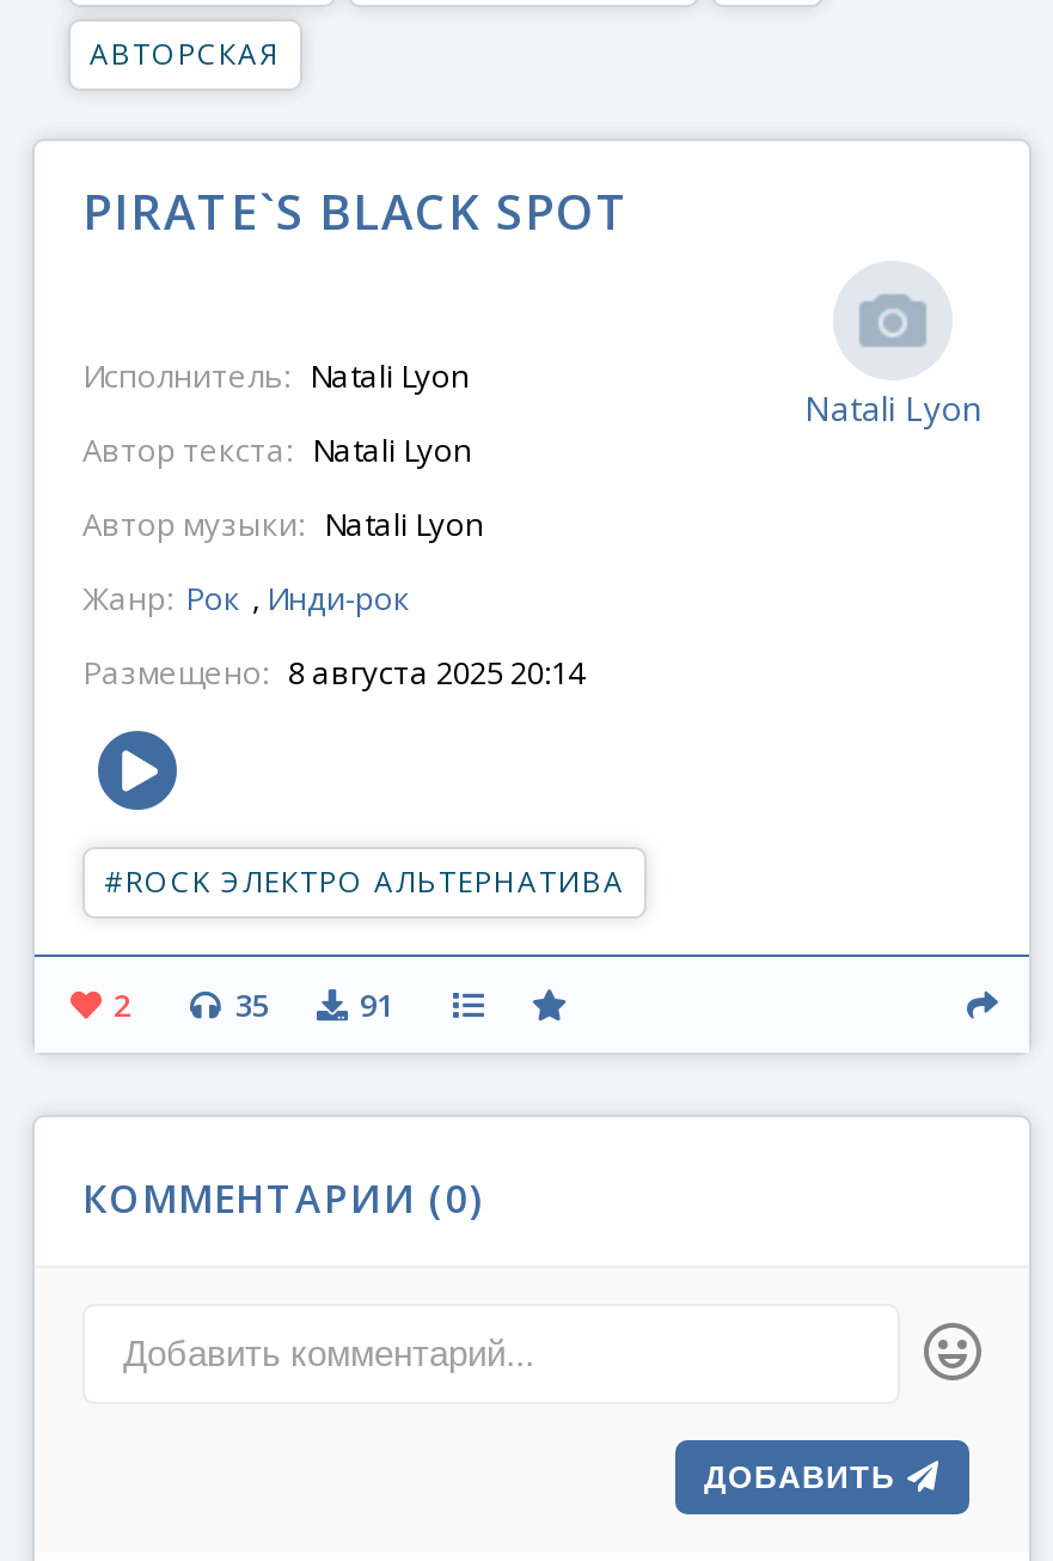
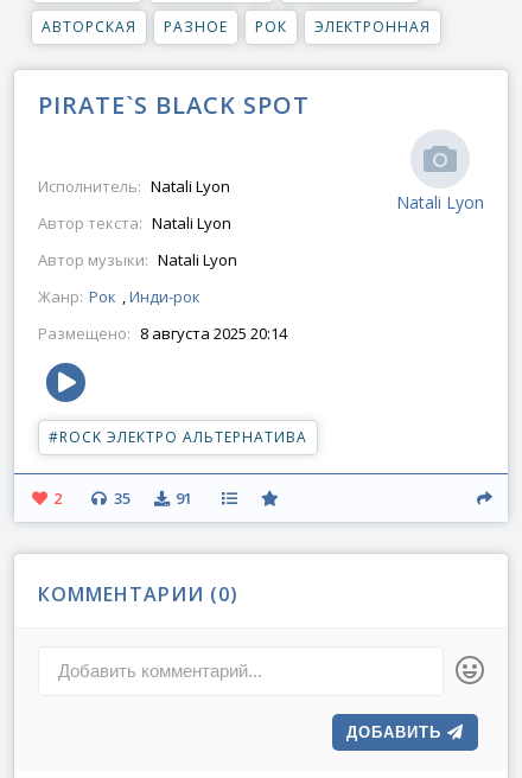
none -> [164,17,431,37] РАЗНОЕ | РОК | ЭЛЕКТРОННАЯ

